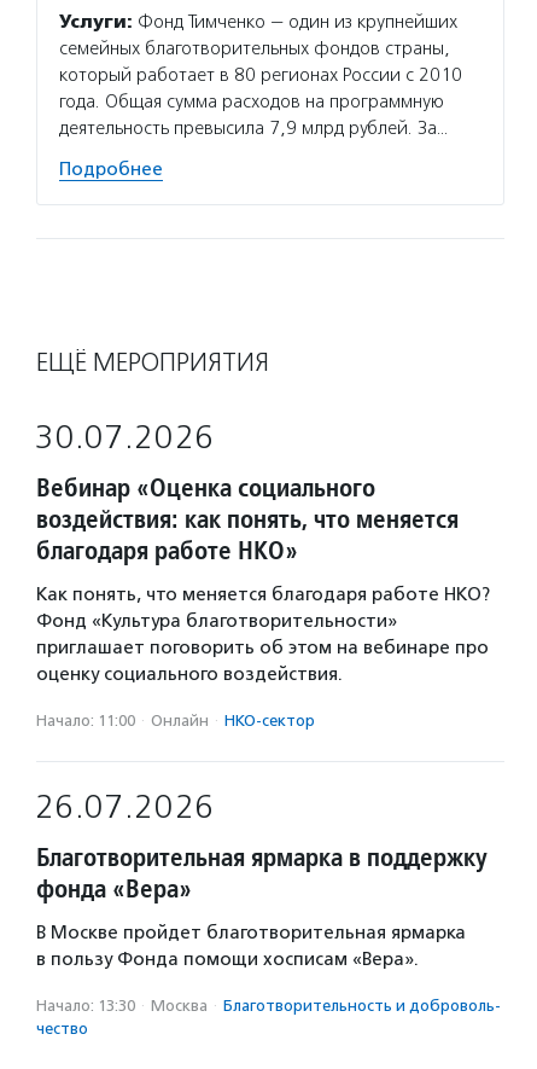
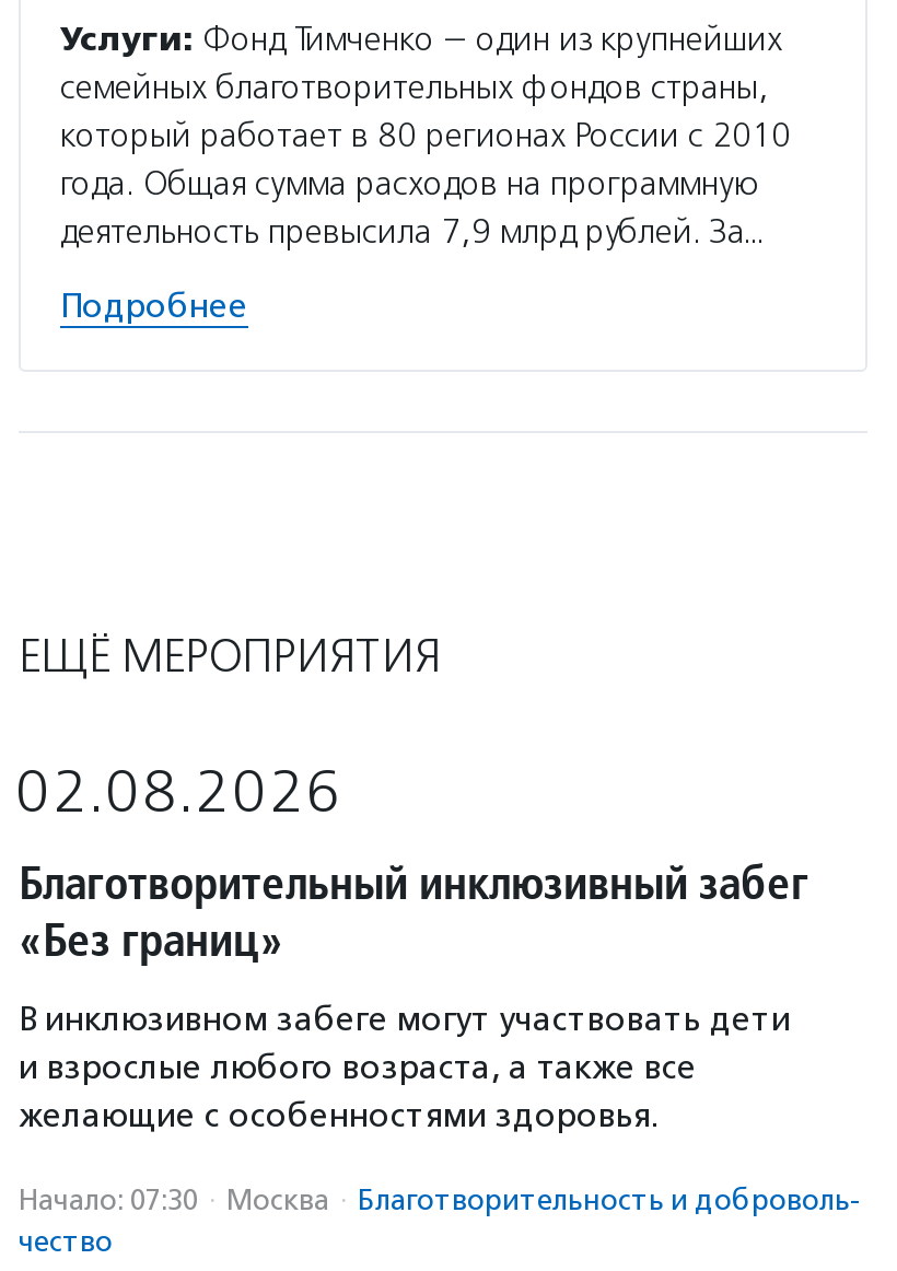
[34,418,501,1015] 30.07.2026 | Вебинар «Оценка социального | воздействия: как понять, что меняется | благодаря работе НКО» | Как понять, что меняется благодаря работе НКО? | Фонд «Культура благотворительности» | приглашает поговорить об этом на вебинаре про | оценку социального воздействия. | Начало: 11:00 · Онлайн · НКО-сектор | 26.07.2026 | Благотворительная ярмарка в поддержку | фонда «Вера» | В Москве пройдет благотворительная ярмарка | в пользу Фонда помощи хосписам «Вера». | Начало: 13:30 · Москва · Благотворительность и доброволь -> [14,757,861,1216] 02.08.2026 | Благотворительный инклюзивный забег | «Без границ» | В инклюзивном забеге могут участвовать дети | и взрослые любого возраста, а также все | желающие с особенностями здоровья. | Начало: 07:30 · Москва · Благотворительность и доброволь

